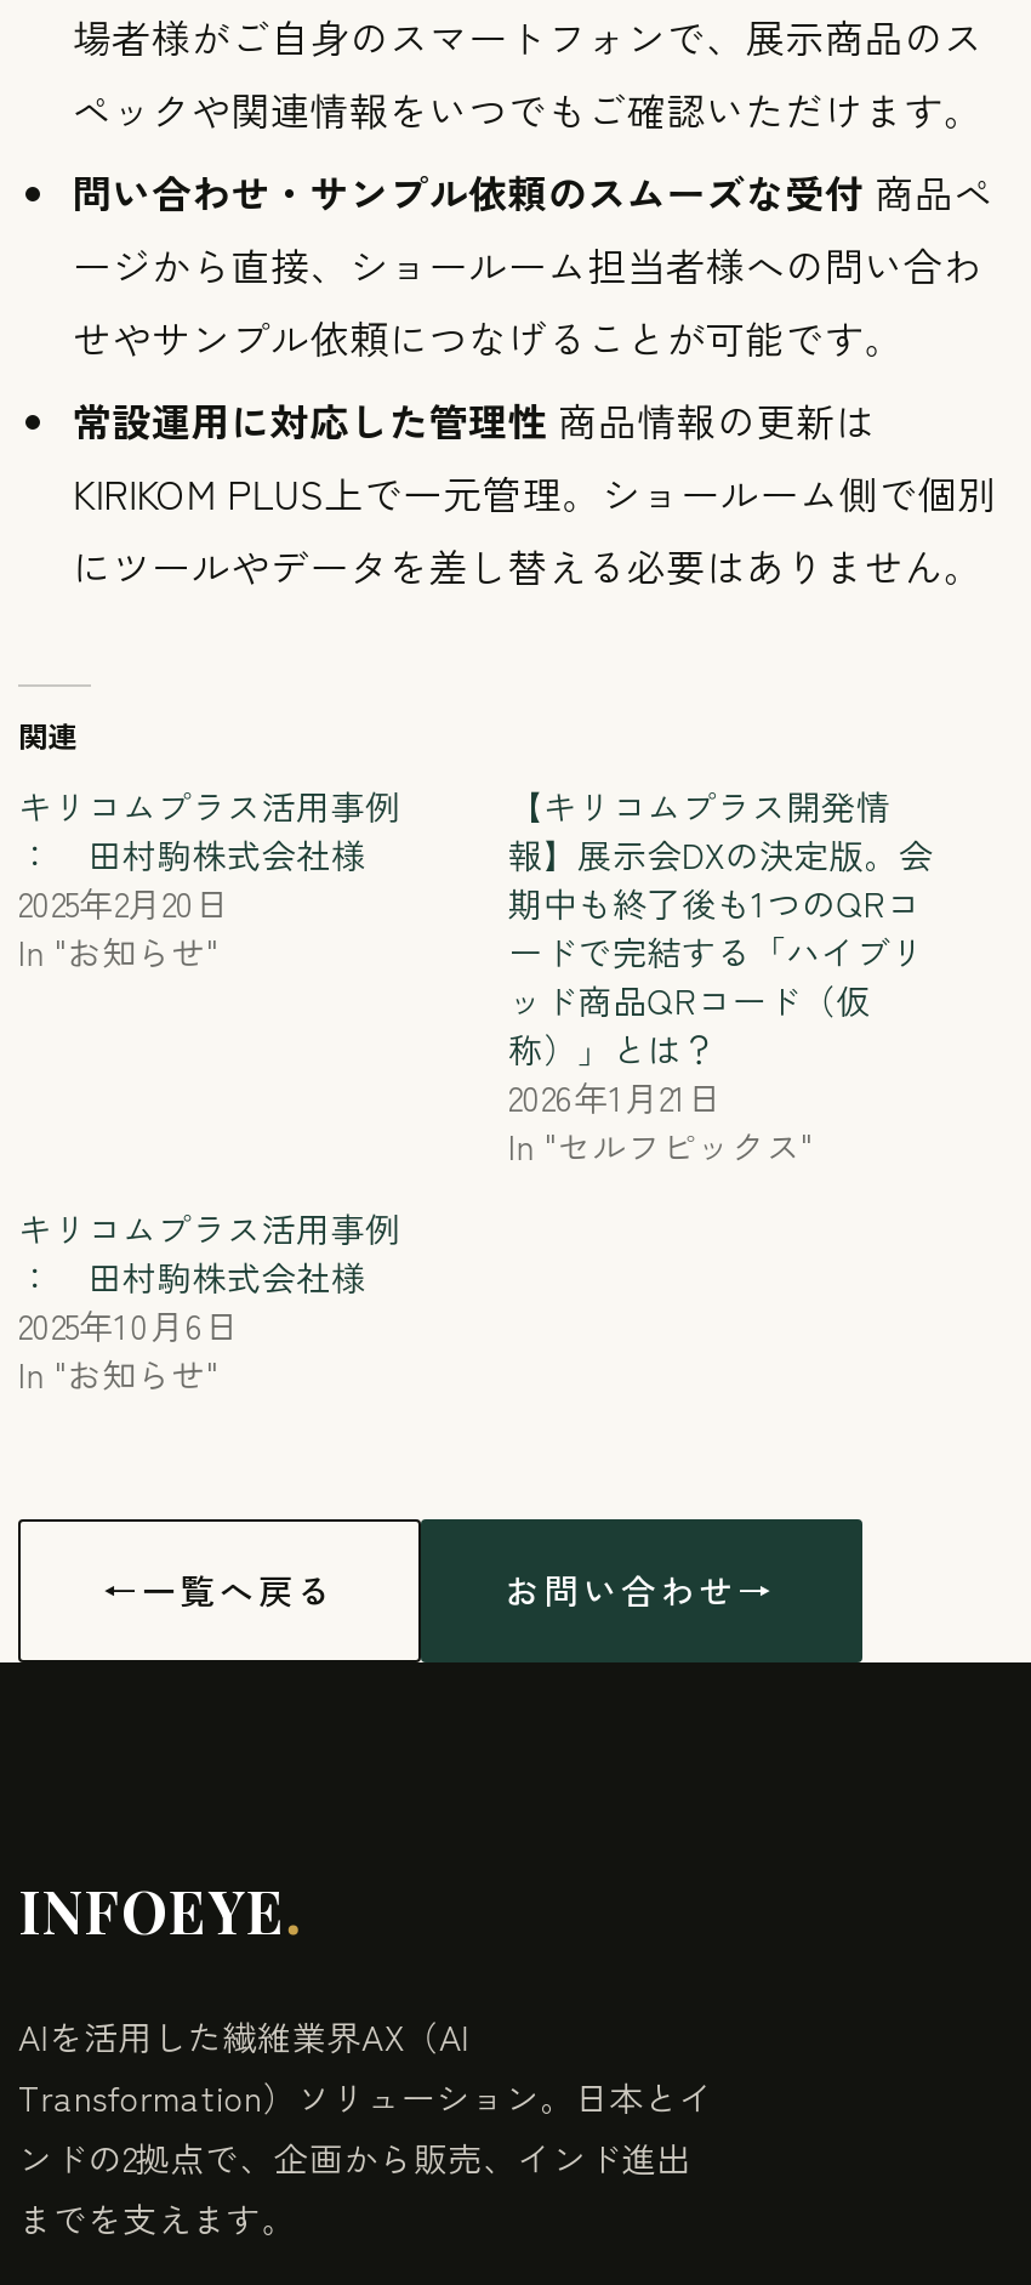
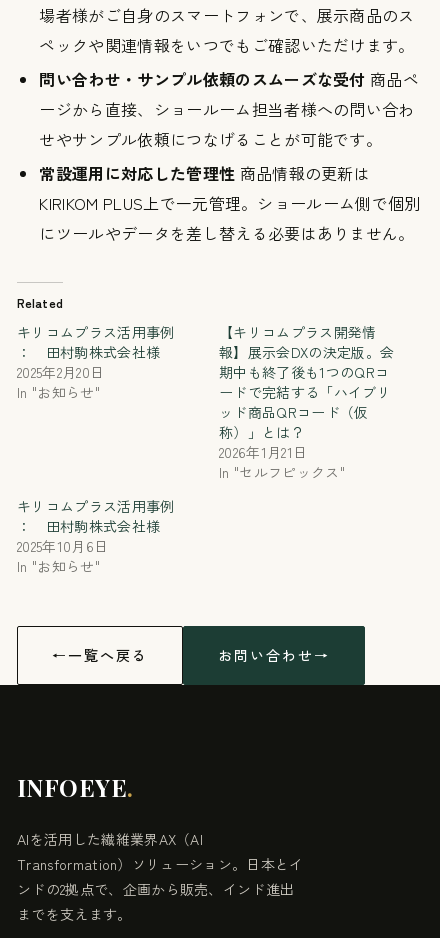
[18,714,77,755] 関連 -> [17,294,63,311] Related

